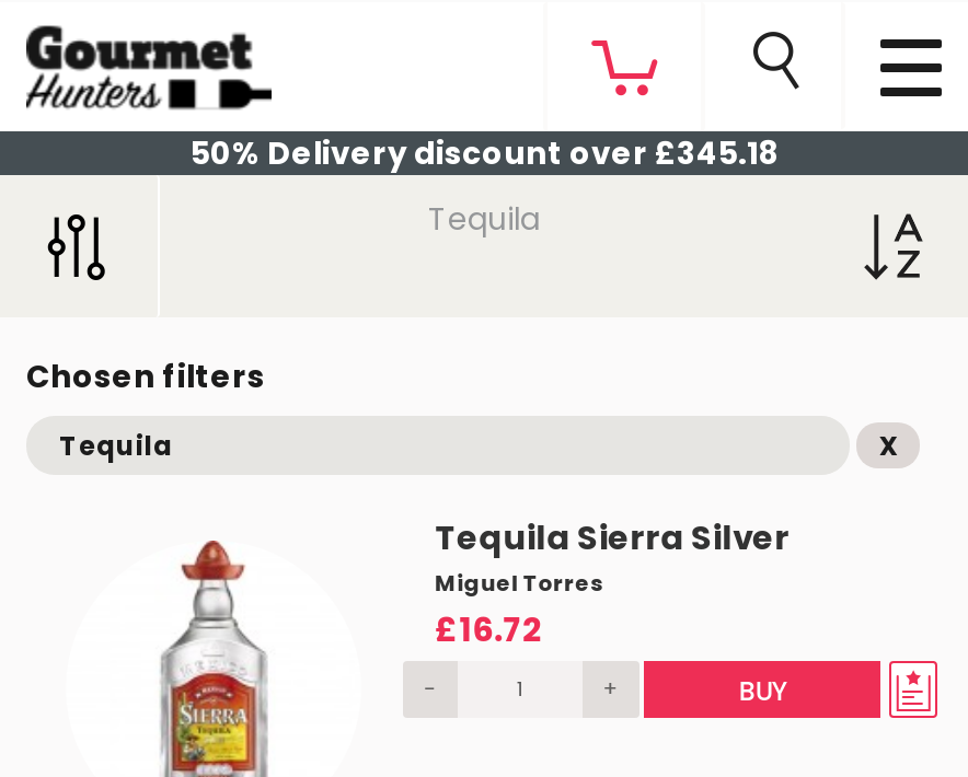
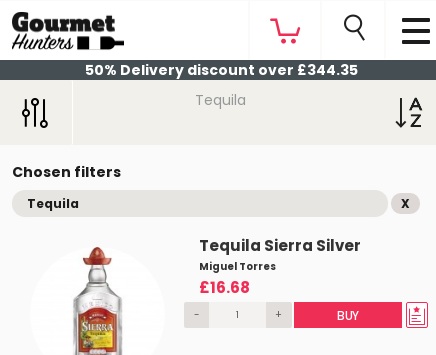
[191,131,777,175] 50% Delivery discount over £345.18 -> [84,60,357,80] 50% Delivery discount over £344.35
[435,606,542,652] £16.72 -> [199,277,250,298] £16.68

